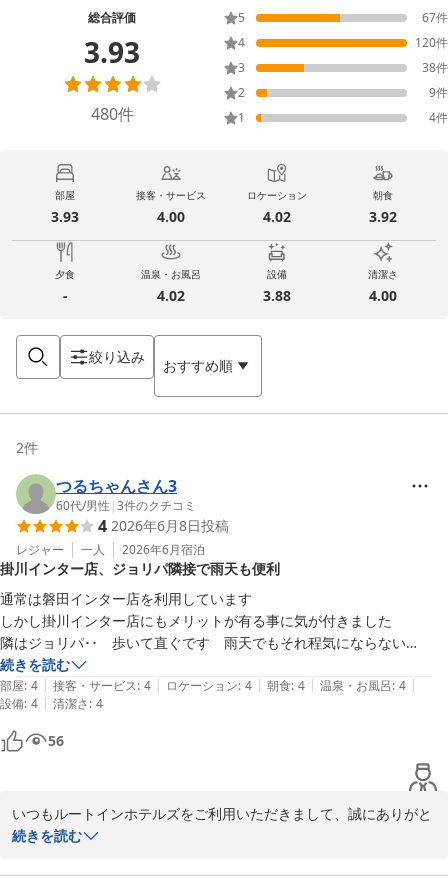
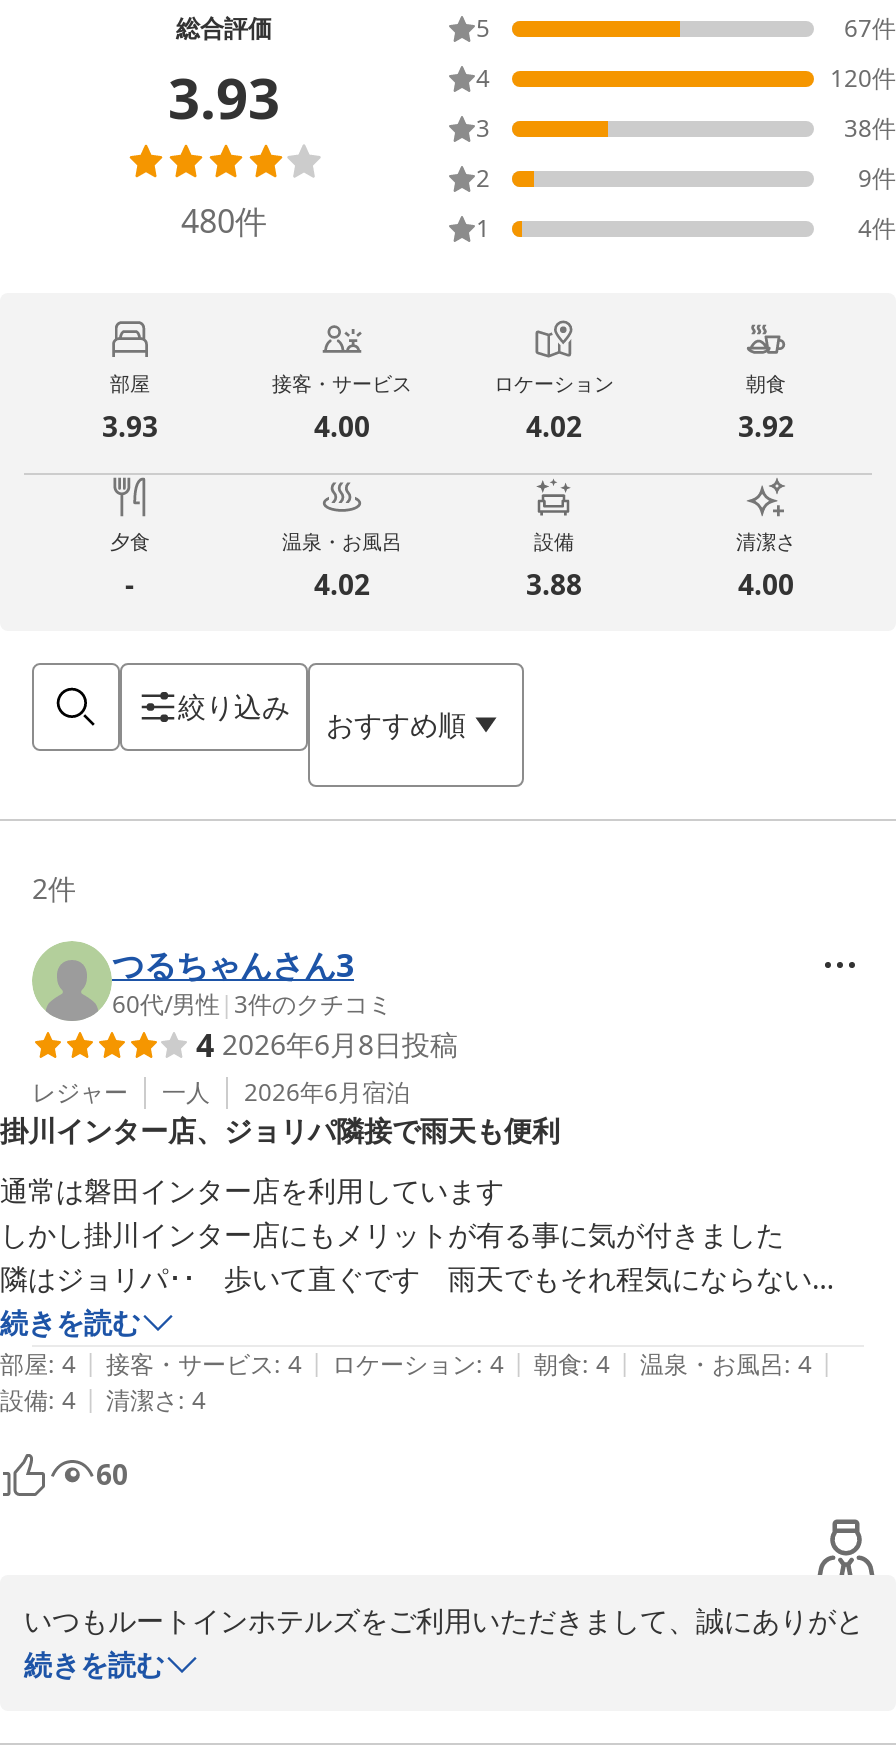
[48,731,64,750] 56 -> [96,1455,128,1493] 60

